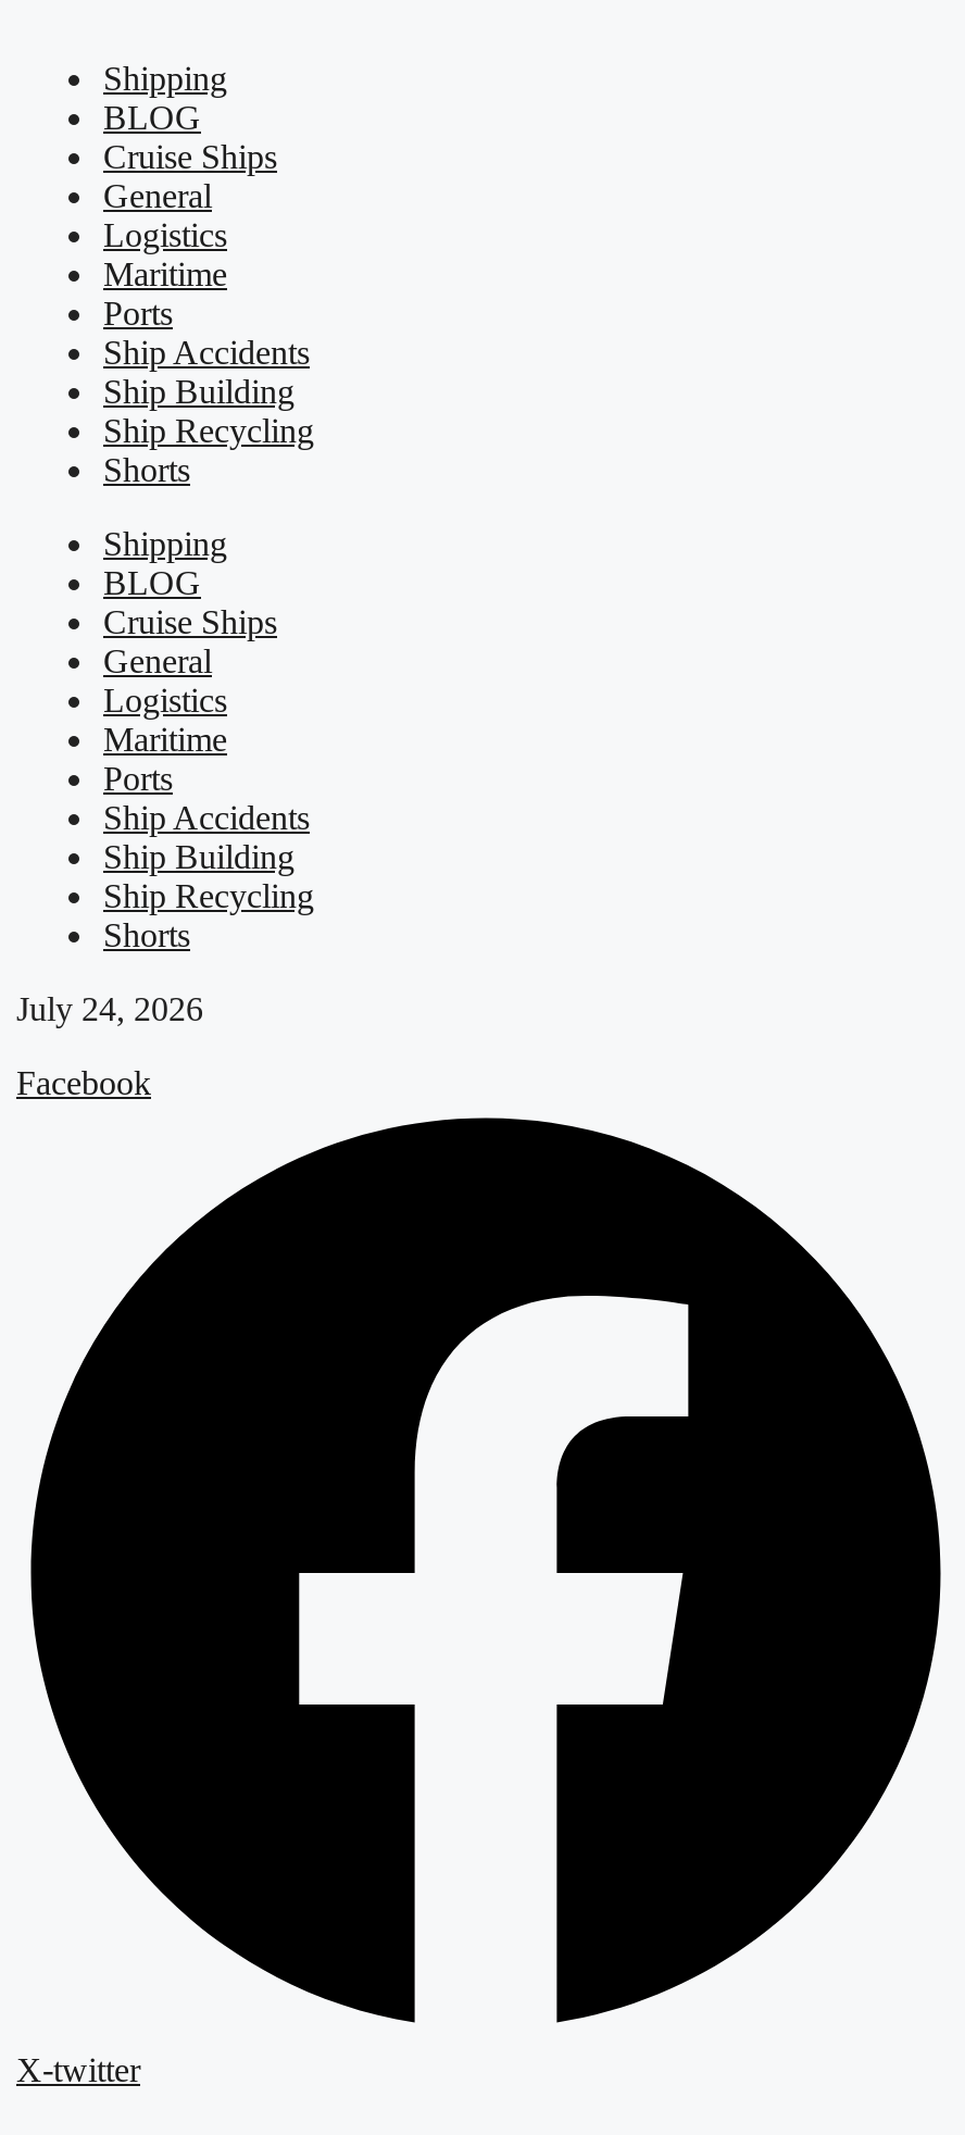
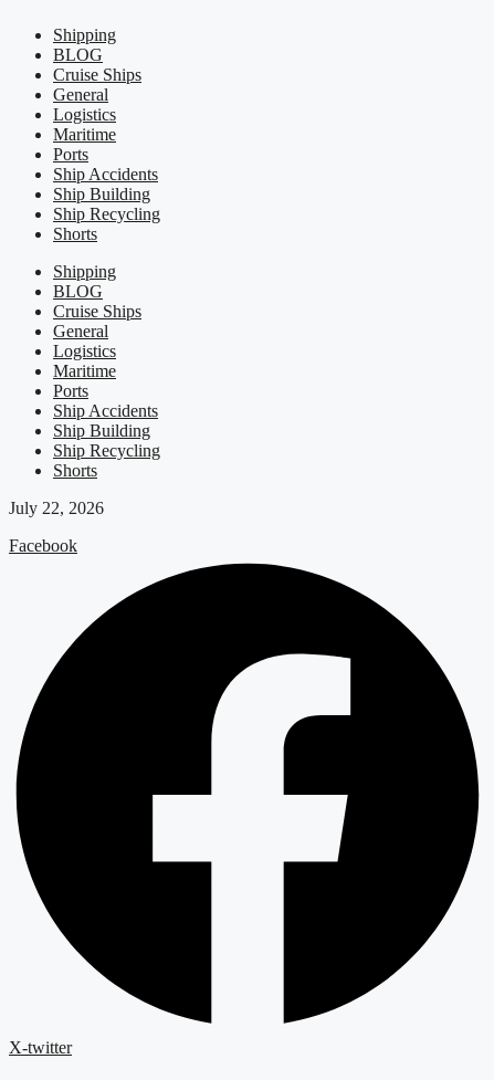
[16,991,203,1027] July 24, 2026 -> [9,499,104,517] July 22, 2026

